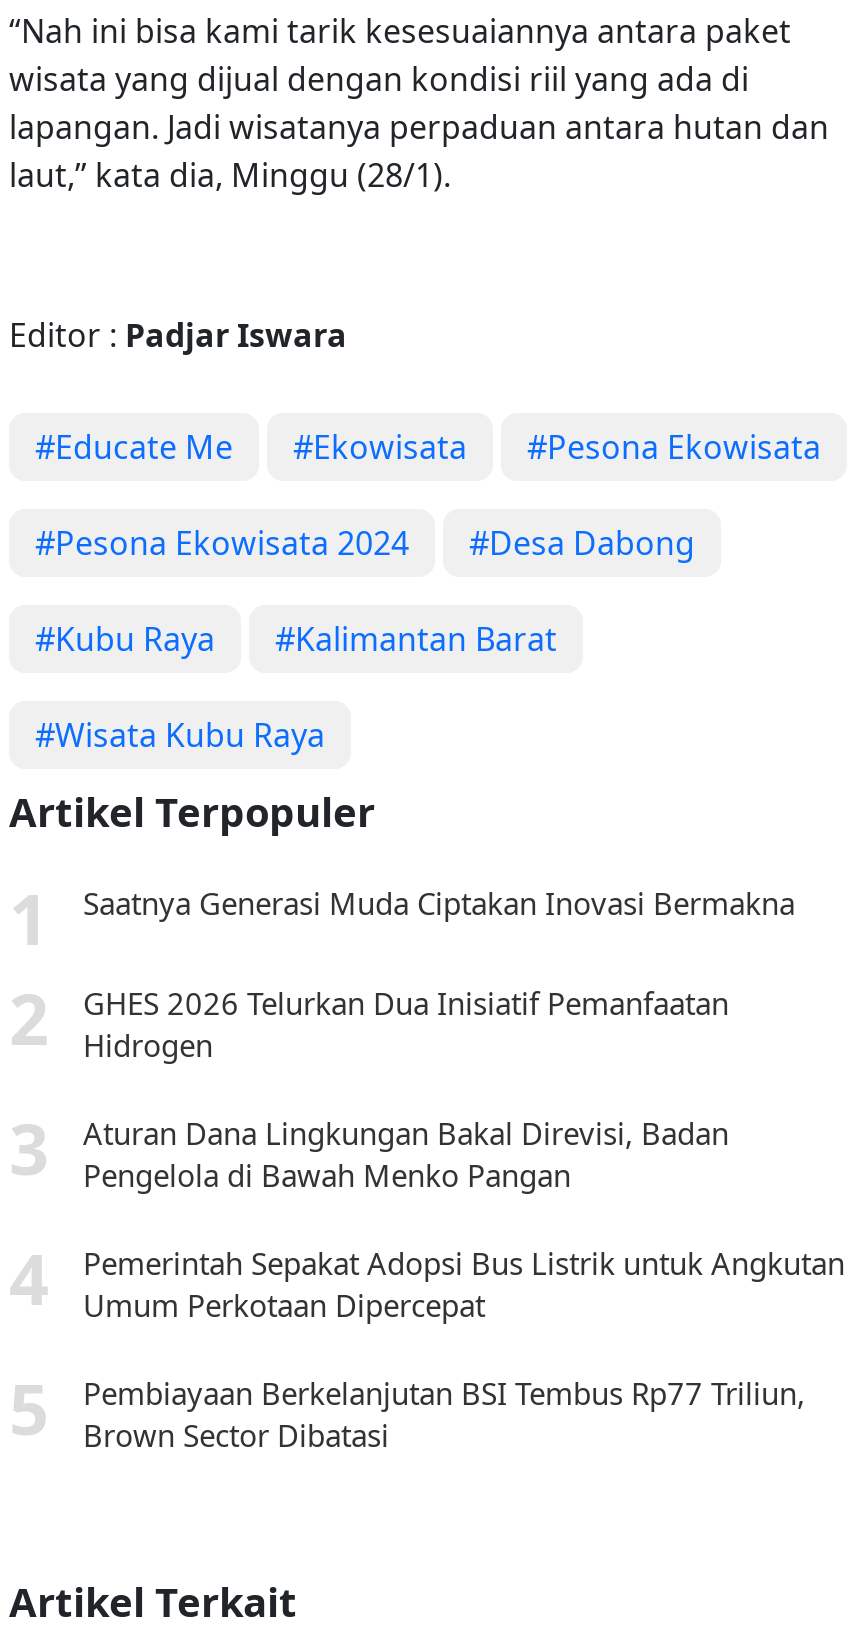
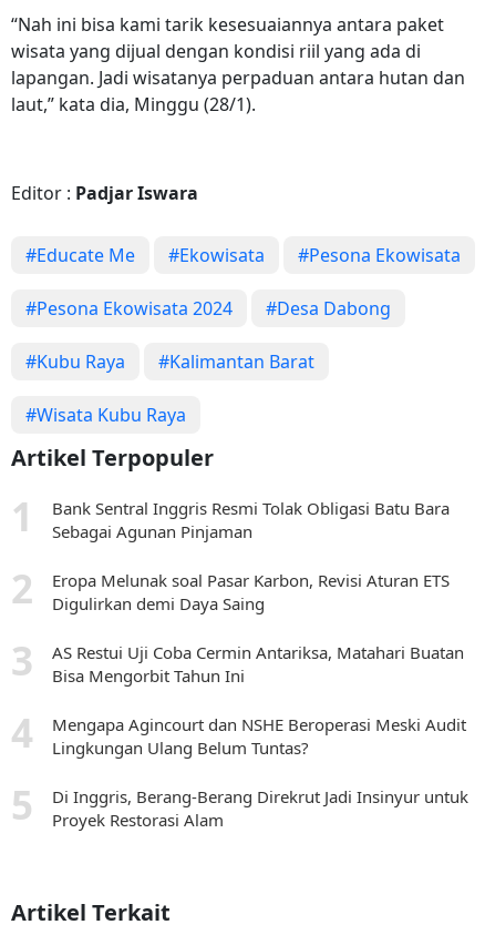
[83,883,795,923] Saatnya Generasi Muda Ciptakan Inovasi Bermakna -> [52,497,450,542] Bank Sentral Inggris Resmi Tolak Obligasi Batu Bara | Sebagai Agunan Pinjaman
[83,983,729,1065] GHES 2026 Telurkan Dua Inisiatif Pemanfaatan | Hidrogen -> [52,569,450,615] Eropa Melunak soal Pasar Karbon, Revisi Aturan ETS | Digulirkan demi Daya Saing
[83,1113,729,1195] Aturan Dana Lingkungan Bakal Direvisi, Badan | Pengelola di Bawah Menko Pangan -> [52,641,464,687] AS Restui Uji Coba Cermin Antariksa, Matahari Buatan | Bisa Mengorbit Tahun Ini
[83,1243,845,1325] Pemerintah Sepakat Adopsi Bus Listrik untuk Angkutan | Umum Perkotaan Dipercepat -> [52,713,466,759] Mengapa Agincourt dan NSHE Beroperasi Meski Audit | Lingkungan Ulang Belum Tuntas?
[83,1373,805,1455] Pembiayaan Berkelanjutan BSI Tembus Rp77 Triliun, | Brown Sector Dibatasi -> [52,785,468,831] Di Inggris, Berang-Berang Direkrut Jadi Insinyur untuk | Proyek Restorasi Alam

